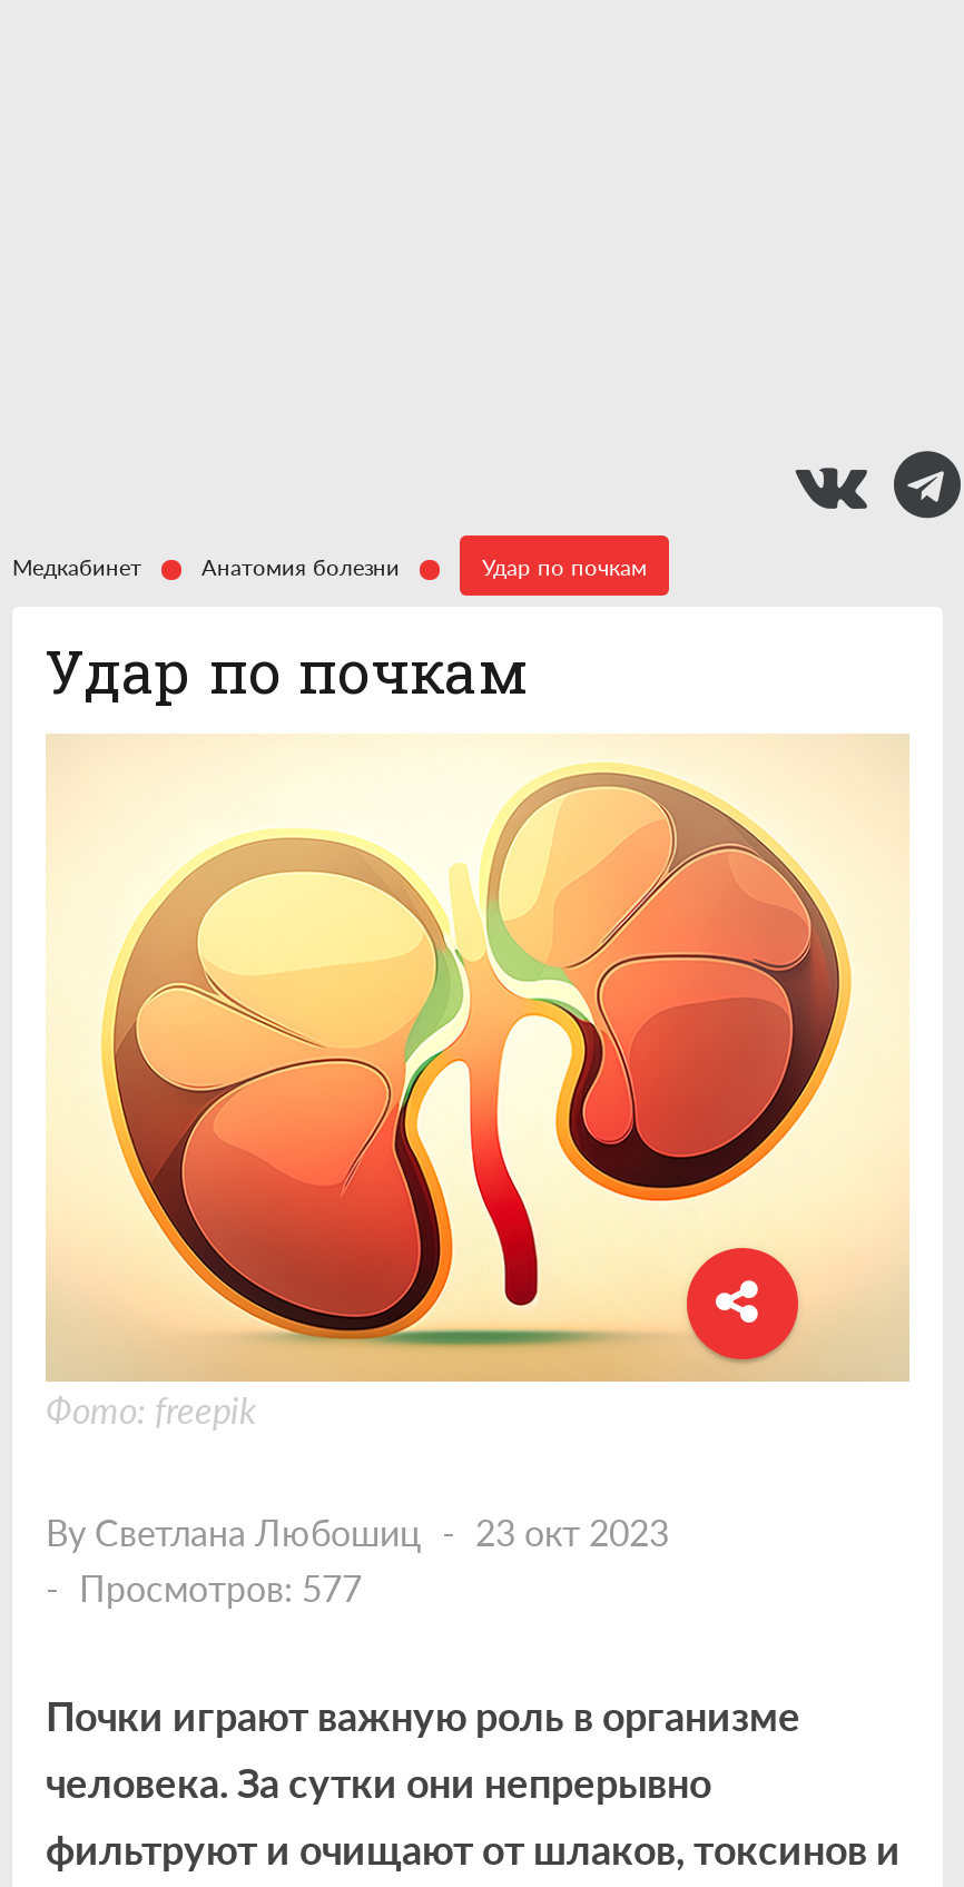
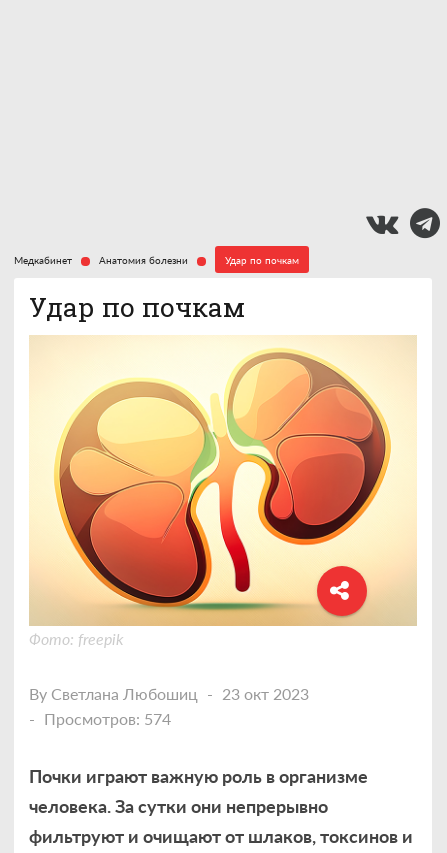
[79,1566,362,1609] Просмотров: 577 -> [44,709,171,728] Просмотров: 574

